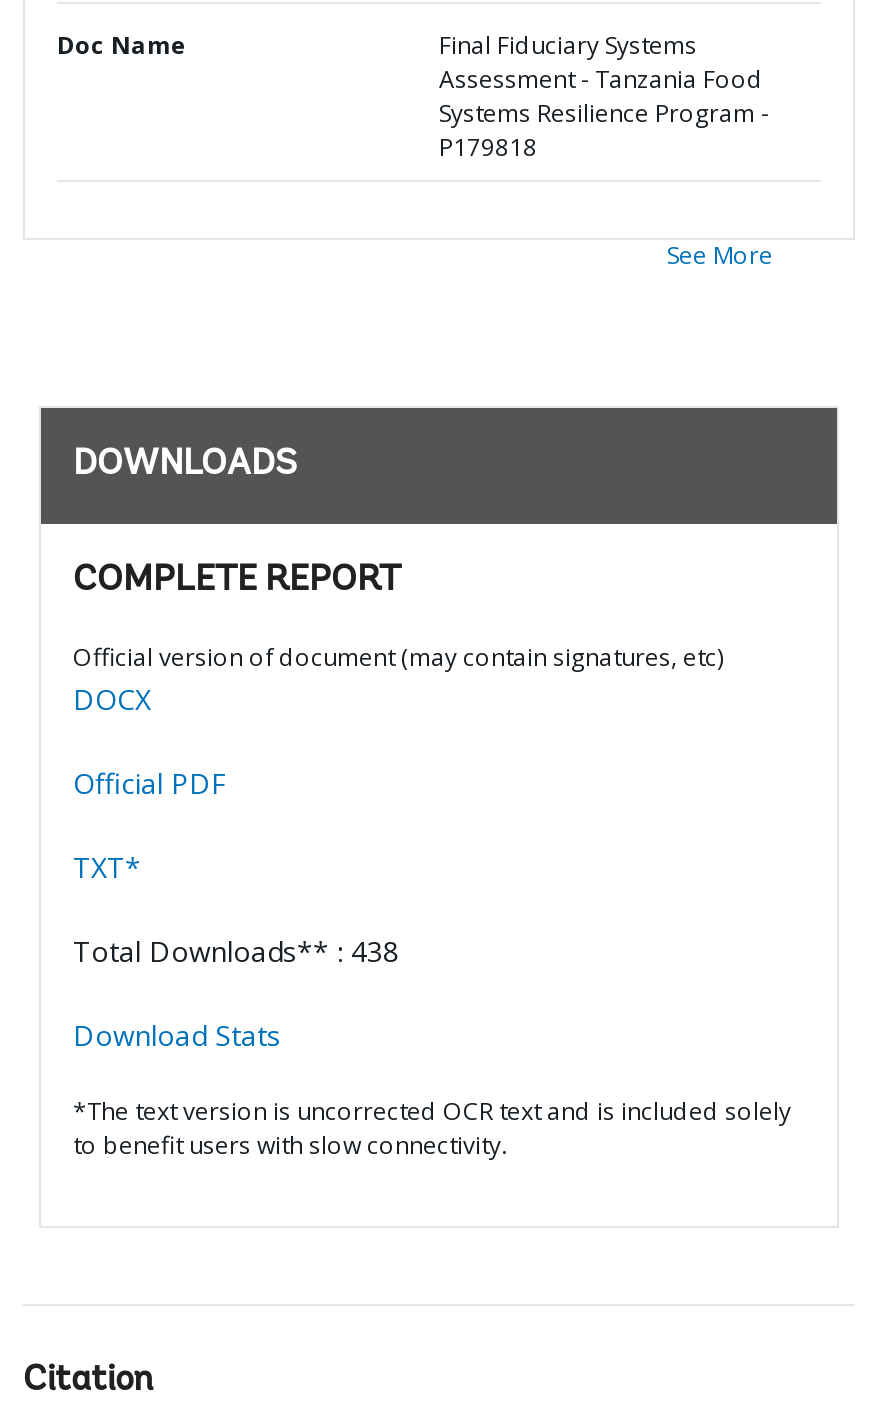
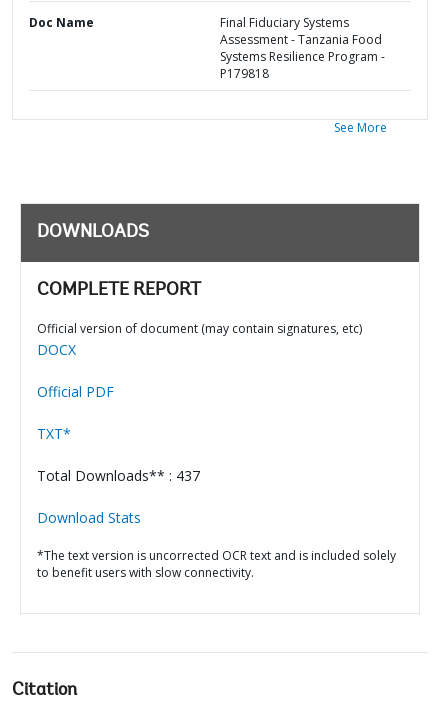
[73,932,399,970] Total Downloads** : 438 -> [37,466,200,485] Total Downloads** : 437

